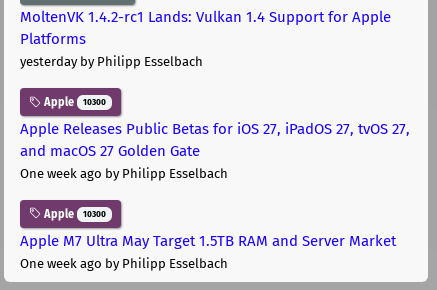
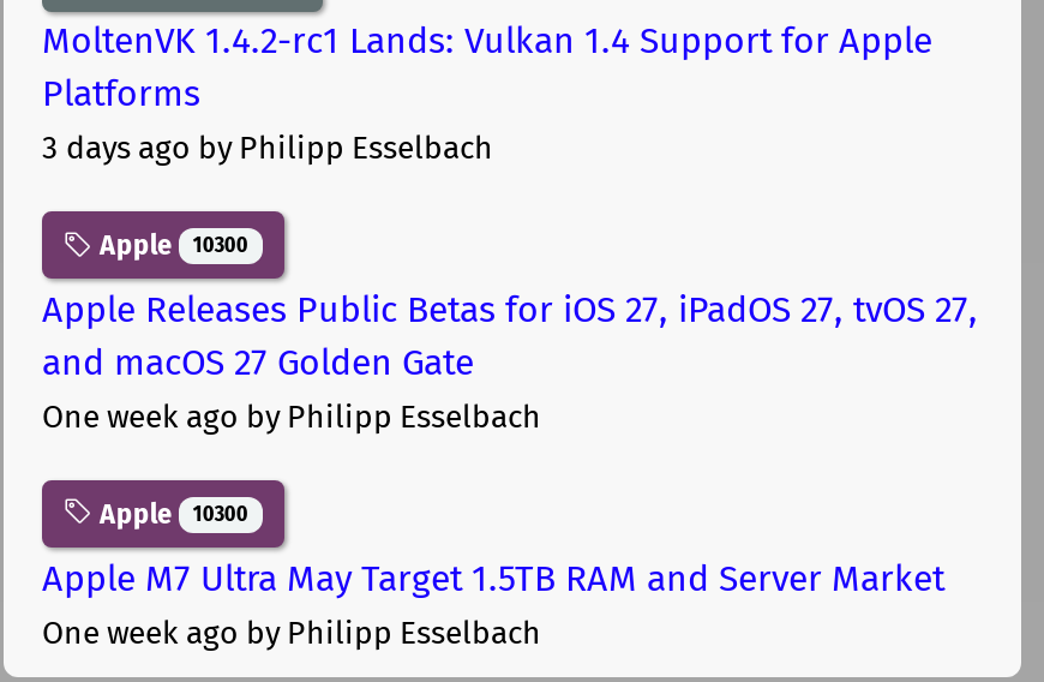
[20,54,203,69] yesterday by Philipp Esselbach -> [42,130,493,166] 3 days ago by Philipp Esselbach

